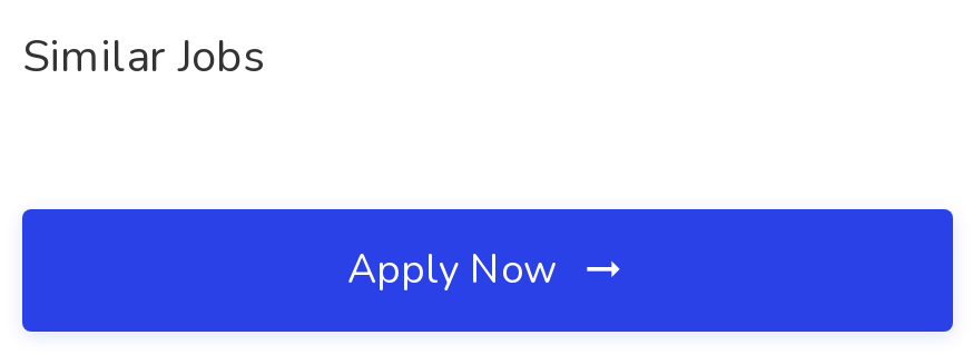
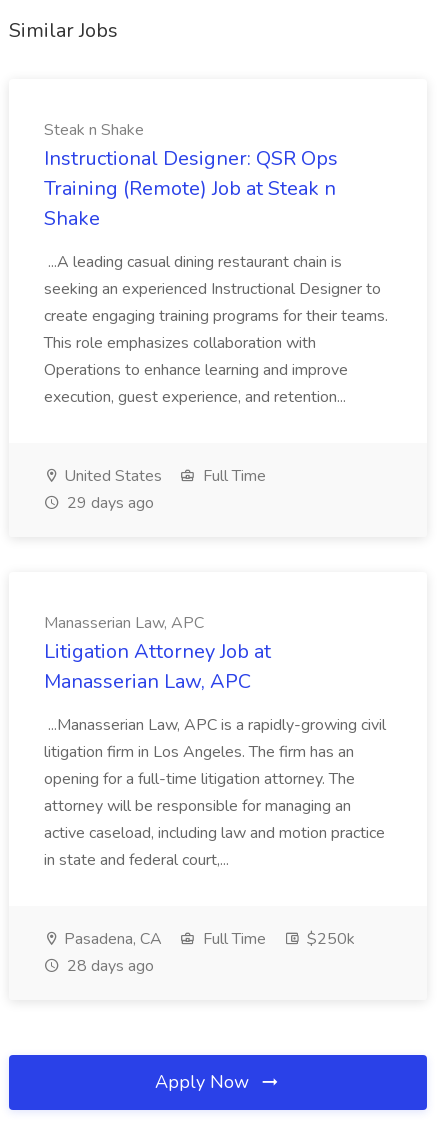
none -> [44,119,388,408] Steak n Shake | Instructional Designer: QSR Ops | Training (Remote) Job at Steak n | Shake | ...A leading casual dining restaurant chain is | seeking an experienced Instructional Designer to | create engaging training programs for their teams. | This role emphasizes collaboration with | Operations to enhance learning and improve | execution, guest experience, and retention...
none -> [44,612,386,871] Manasserian Law, APC | Litigation Attorney Job at | Manasserian Law, APC | ...Manasserian Law, APC is a rapidly-growing civil | litigation firm in Los Angeles. The firm has an | opening for a full-time litigation attorney. The | attorney will be responsible for managing an | active caseload, including law and motion practice | in state and federal court,...
none -> [60,465,266,514] United States | Full Time | 29 days ago
none -> [60,928,355,977] Pasadena, CA | Full Time | $250k | 28 days ago

